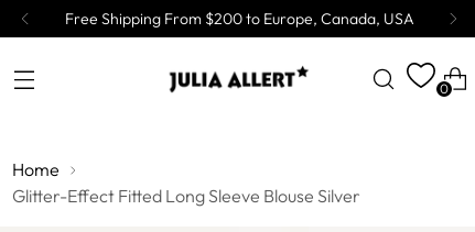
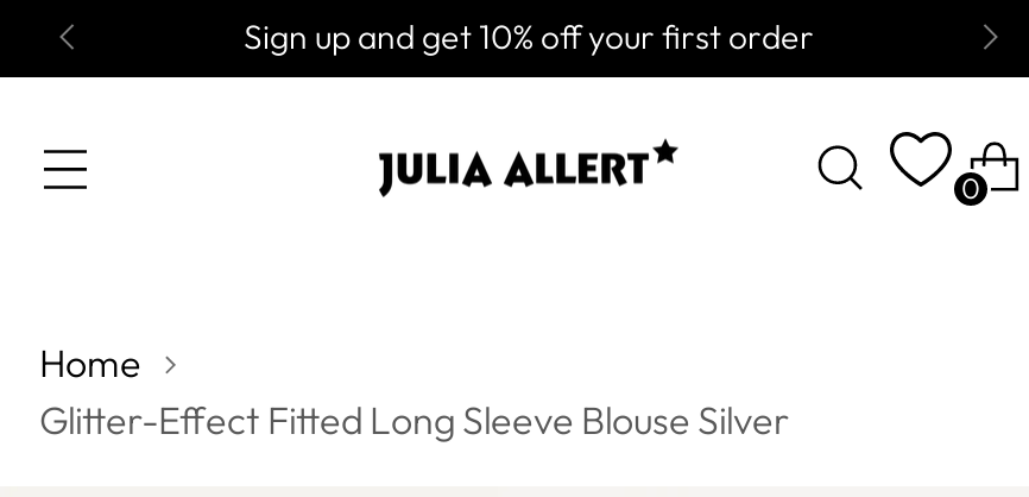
[64,8,414,28] Free Shipping From $200 to Europe, Canada, USA -> [244,14,814,57] Sign up and get 10% off your first order

